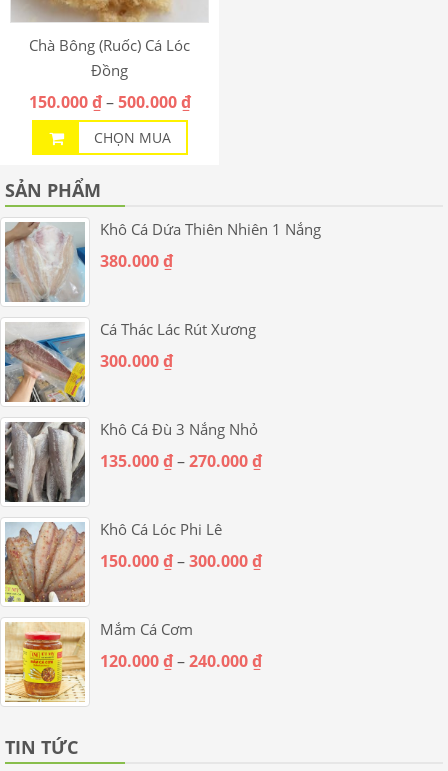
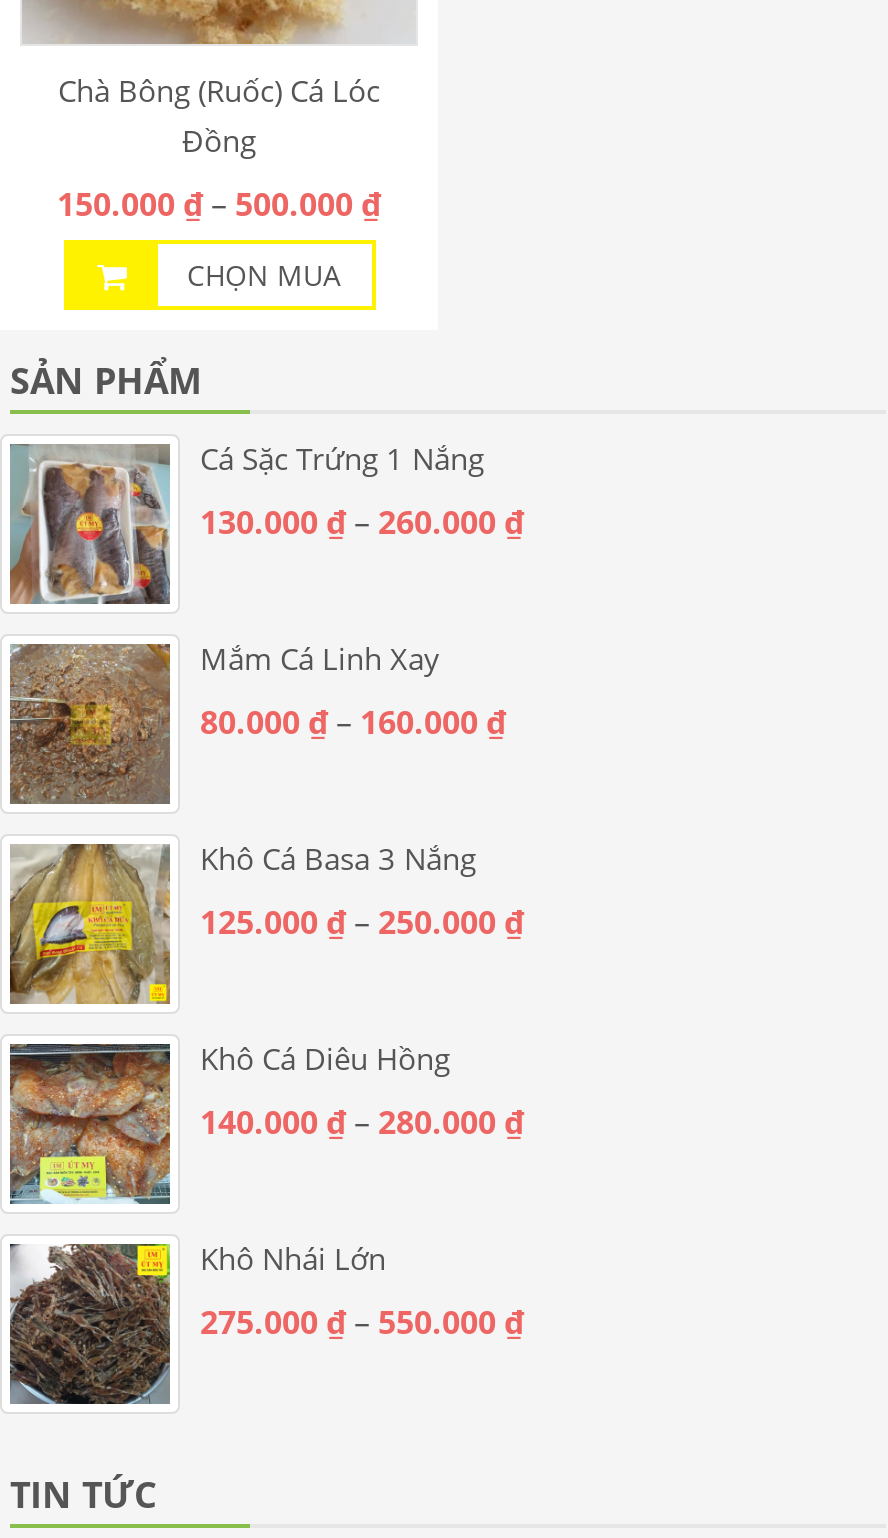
[4,219,321,302] [image] | Khô Cá Dứa Thiên Nhiên 1 Nắng -> [8,438,484,604] [image] | Cá Sặc Trứng 1 Nắng
[100,250,173,272] 380.000 ₫ -> [200,500,524,544] 130.000 ₫ – 260.000 ₫
[4,319,256,403] [image] | Cá Thác Lác Rút Xương -> [8,638,440,806] [image] | Mắm Cá Linh Xay
[100,350,173,372] 300.000 ₫ -> [200,700,506,744] 80.000 ₫ – 160.000 ₫
[4,419,258,503] [image] | Khô Cá Đù 3 Nắng Nhỏ -> [8,838,476,1006] [image] | Khô Cá Basa 3 Nắng
[100,450,262,472] 135.000 ₫ – 270.000 ₫ -> [200,900,524,944] 125.000 ₫ – 250.000 ₫
[4,519,222,603] [image] | Khô Cá Lóc Phi Lê -> [8,1038,450,1206] [image] | Khô Cá Diêu Hồng
[100,550,262,572] 150.000 ₫ – 300.000 ₫ -> [200,1100,524,1144] 140.000 ₫ – 280.000 ₫
[4,619,193,703] [image] | Mắm Cá Cơm -> [8,1238,386,1406] [image] | Khô Nhái Lớn
[100,650,262,672] 120.000 ₫ – 240.000 ₫ -> [200,1300,524,1344] 275.000 ₫ – 550.000 ₫

